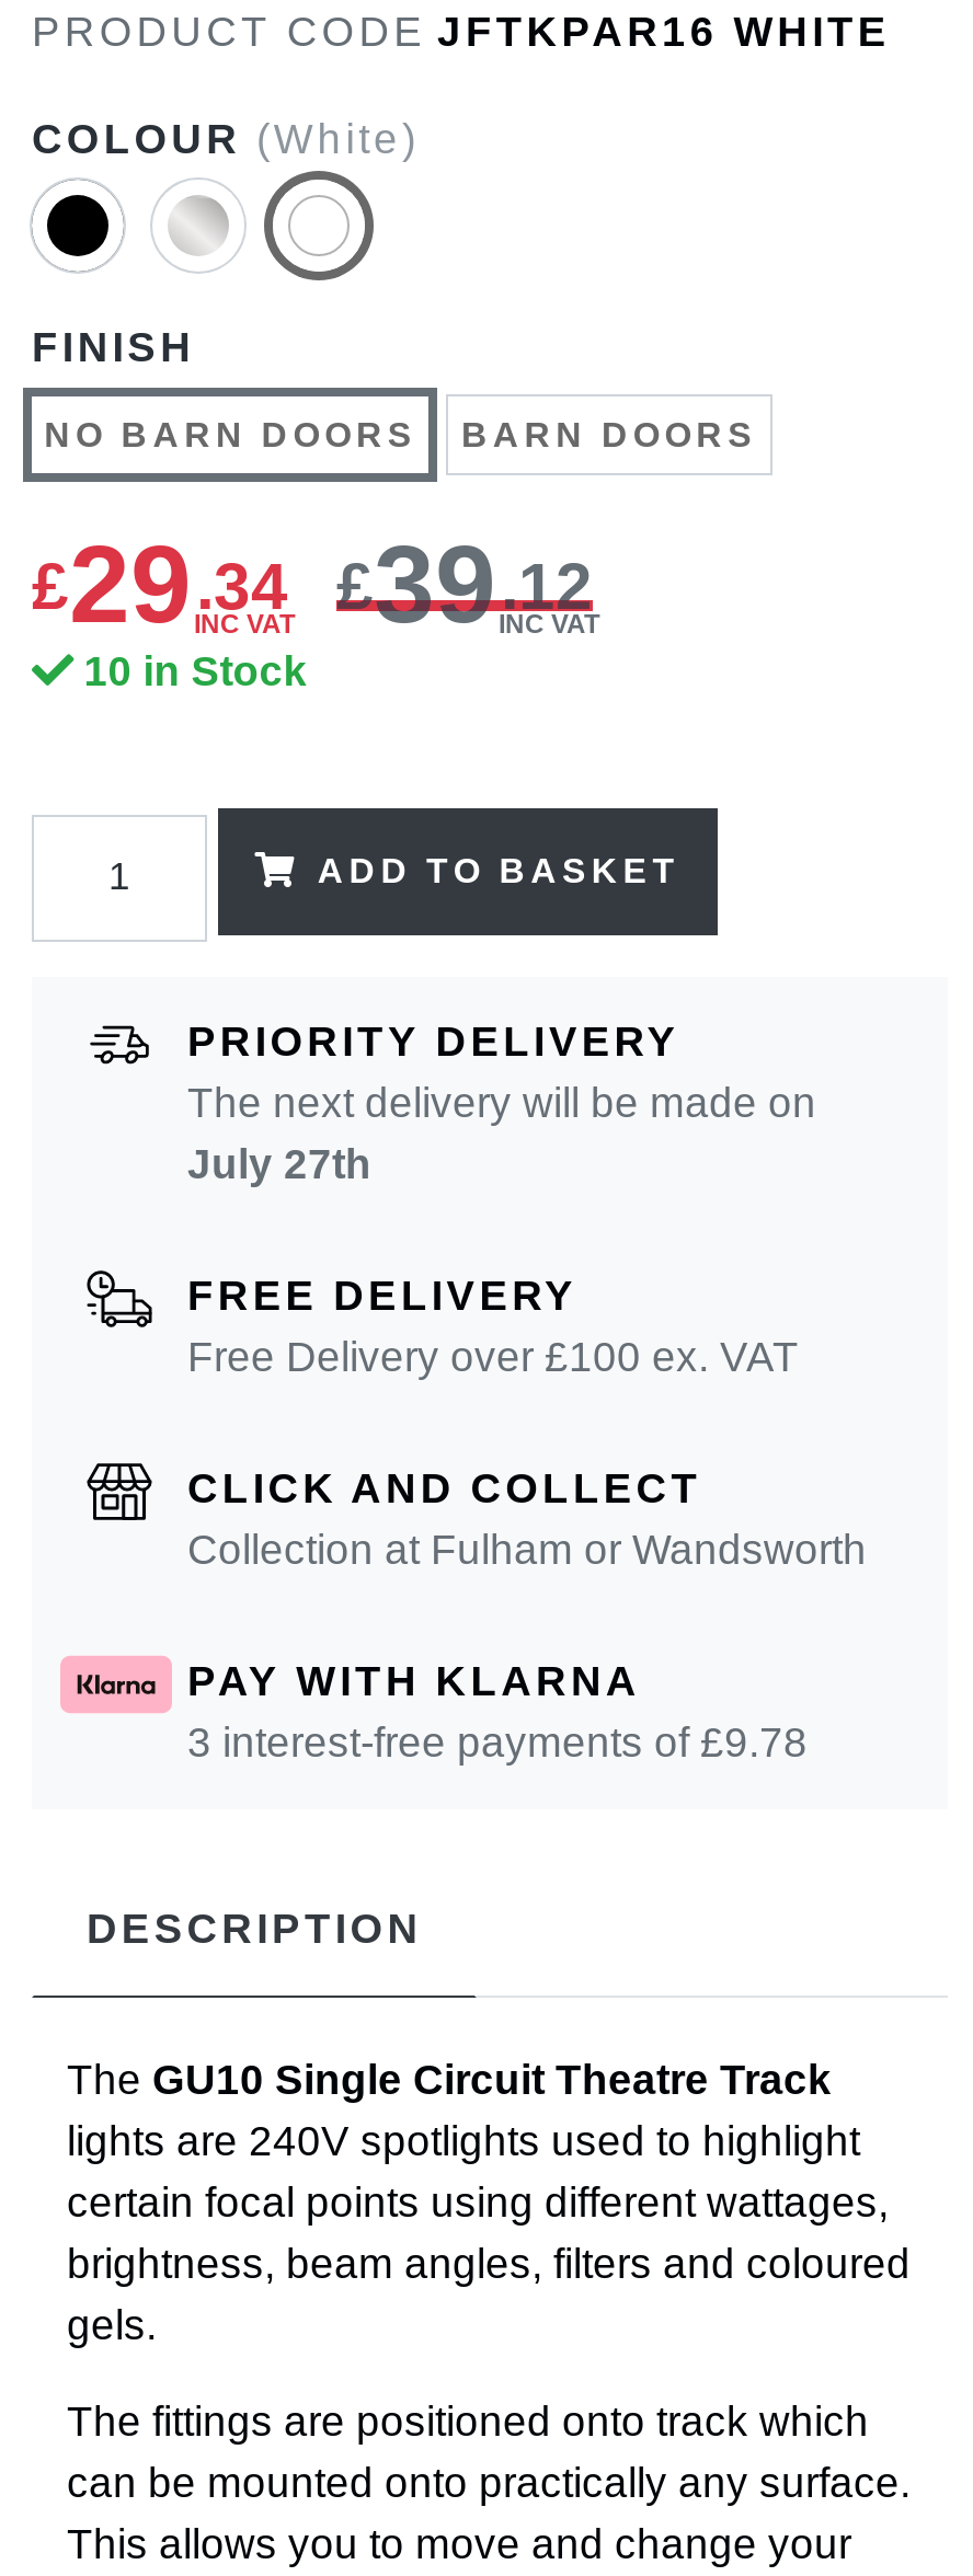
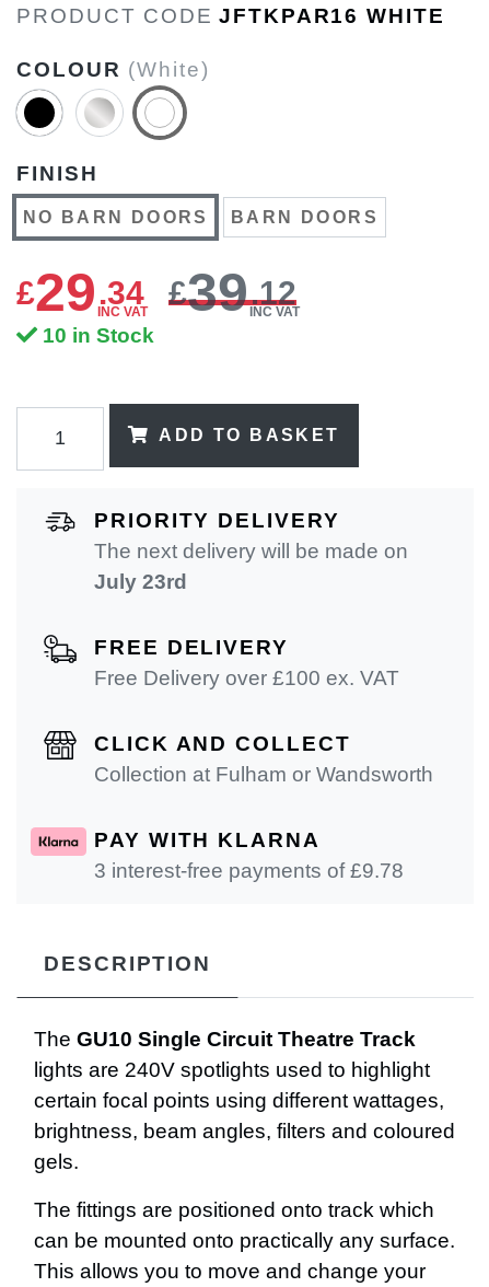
[187,1140,371,1186] July 27th -> [94,570,187,593] July 23rd

